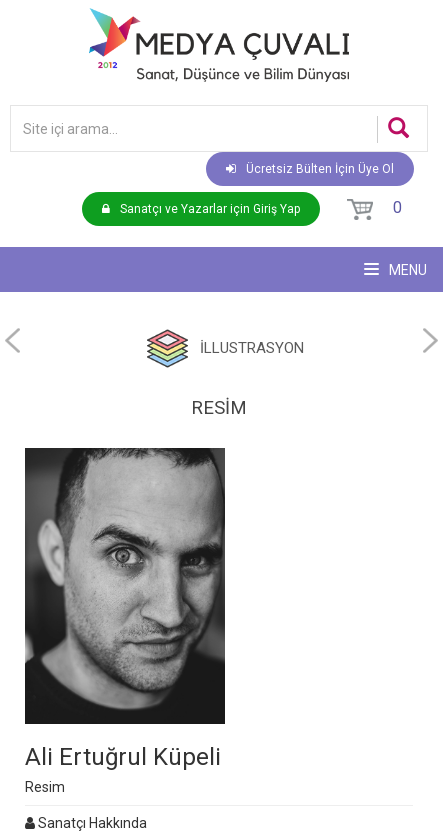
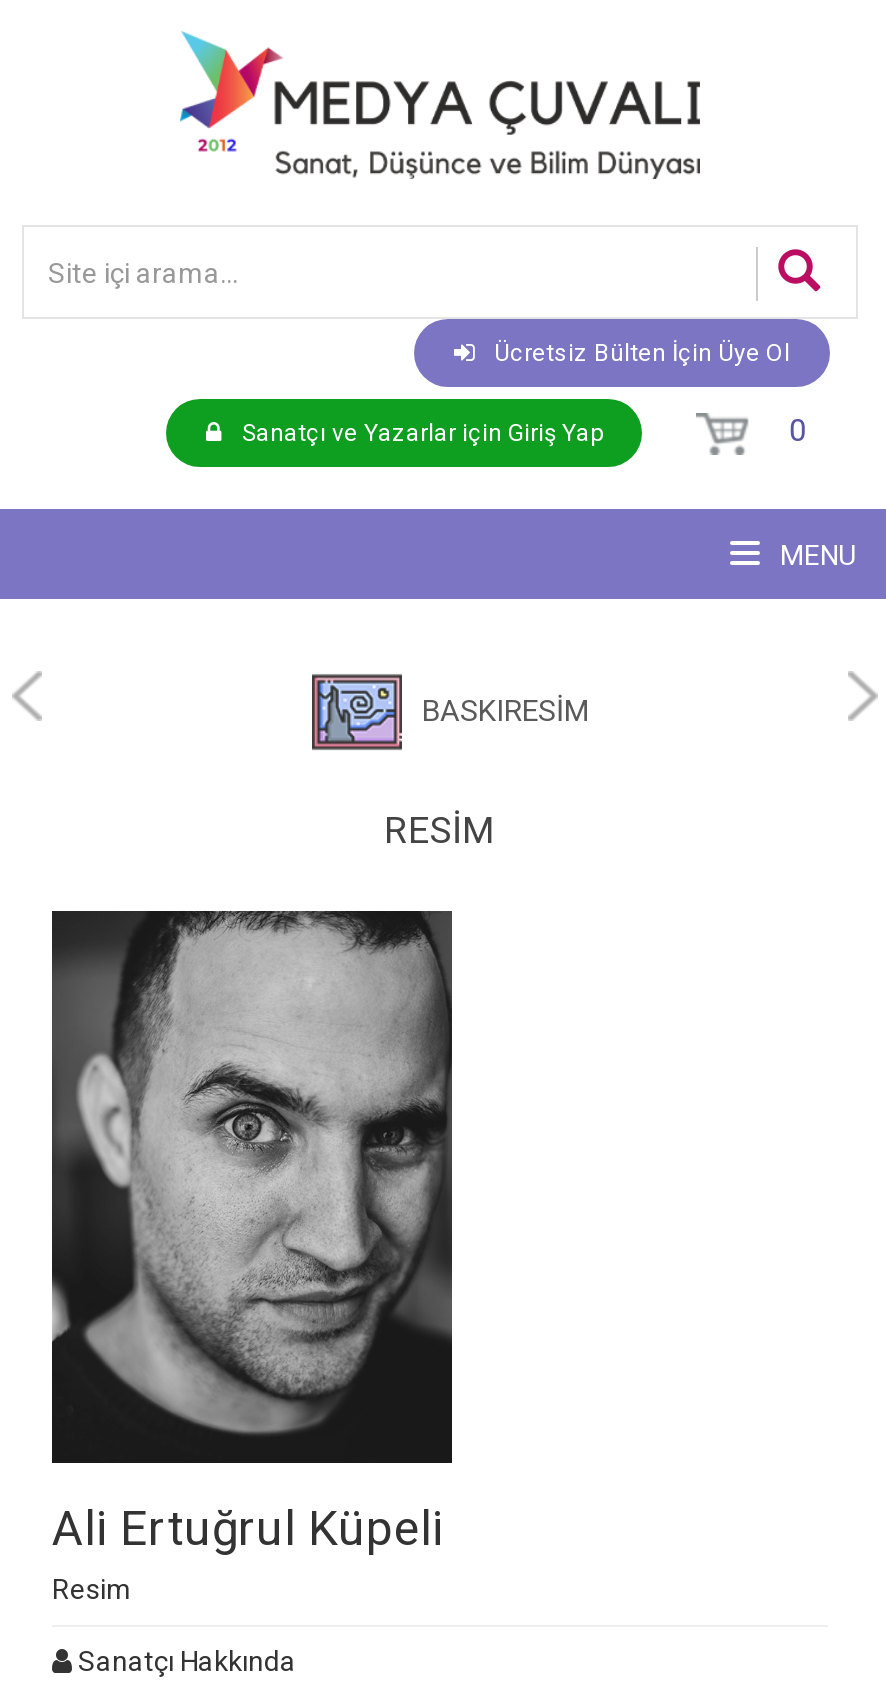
[146,330,303,367] [image] | İLLUSTRASYON -> [298,673,588,751] [image] | BASKIRESİM

